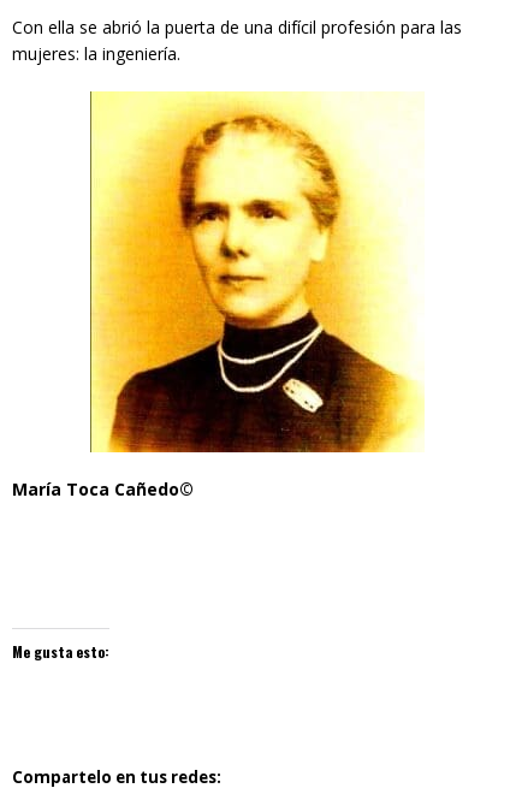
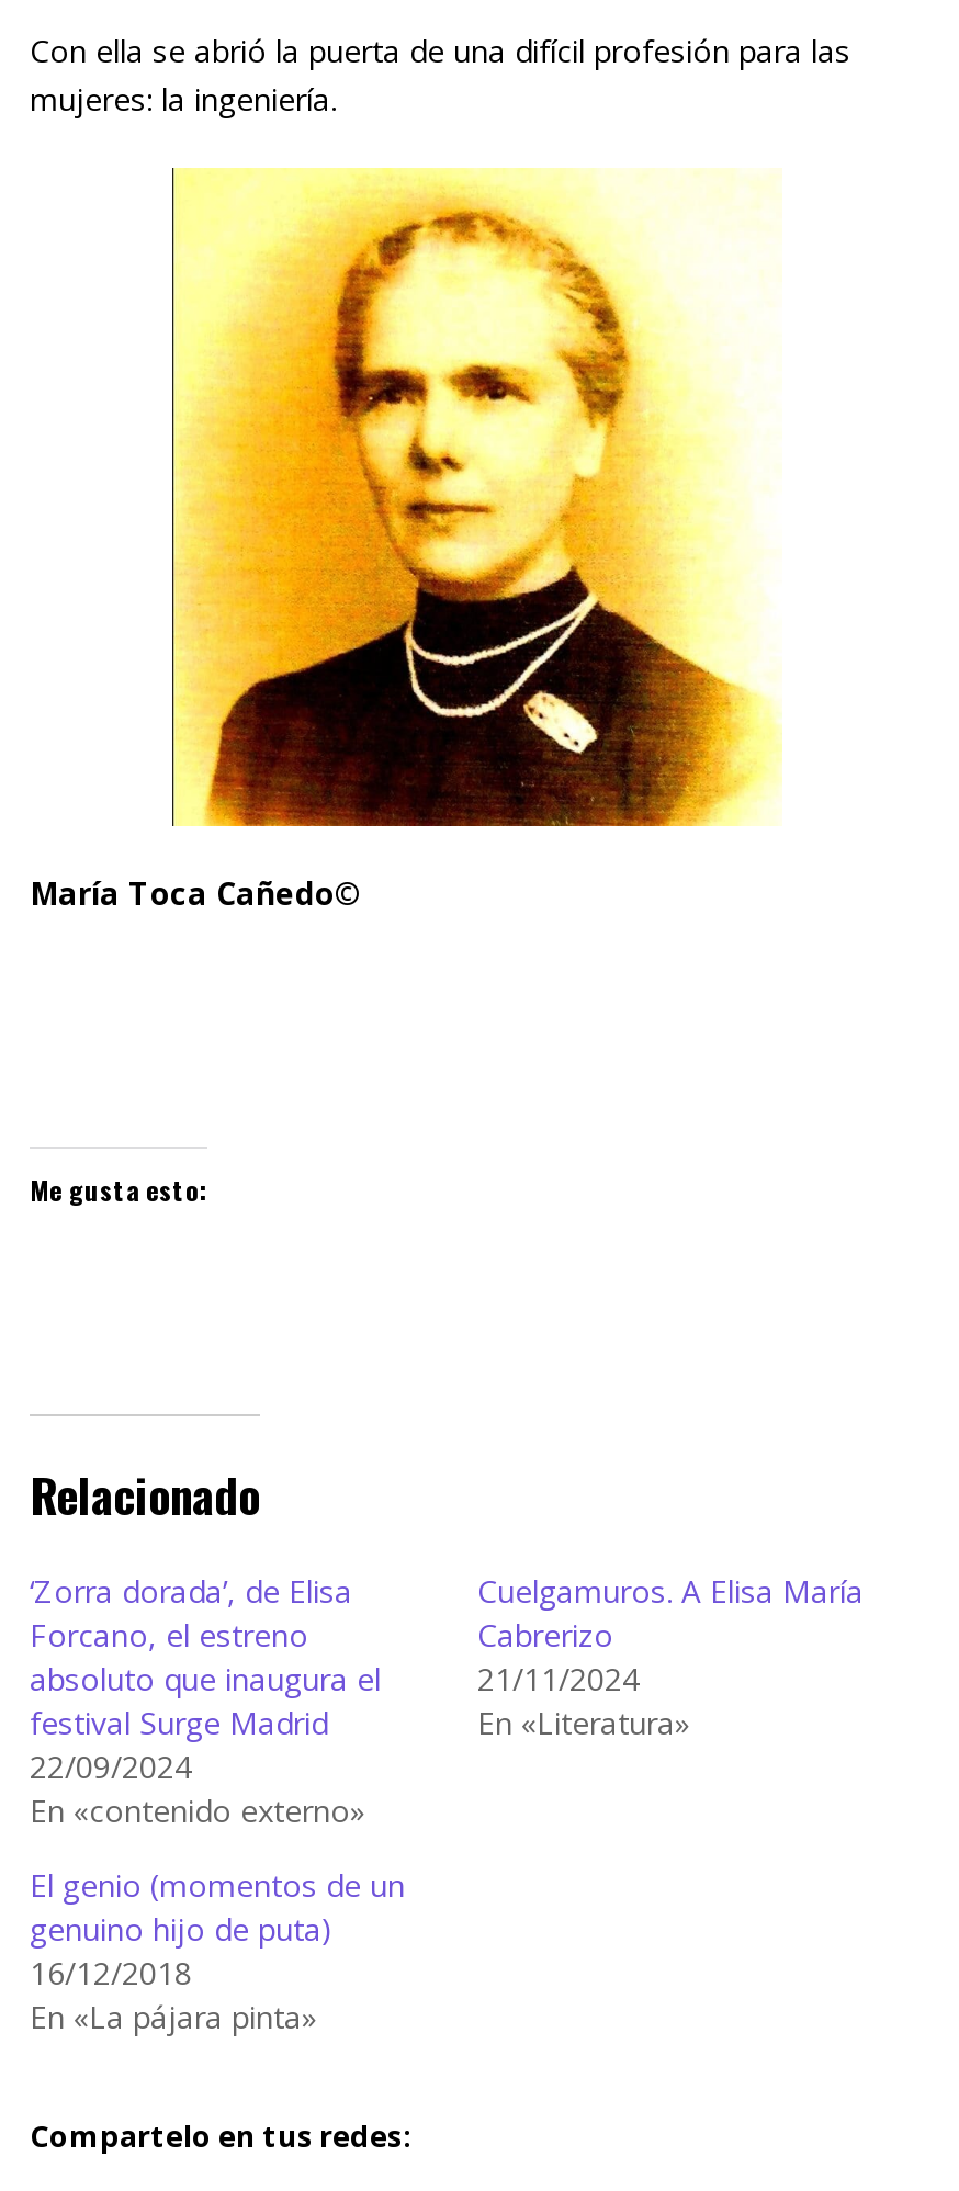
none -> [30,1459,381,1831] Relacionado | ‘Zorra dorada’, de Elisa | Forcano, el estreno | absoluto que inaugura el | festival Surge Madrid | 22/09/2024 | En «contenido externo»
none -> [30,1864,405,2037] El genio (momentos de un | genuino hijo de puta) | 16/12/2018 | En «La pájara pinta»
none -> [477,1570,864,1743] Cuelgamuros. A Elisa María | Cabrerizo | 21/11/2024 | En «Literatura»

